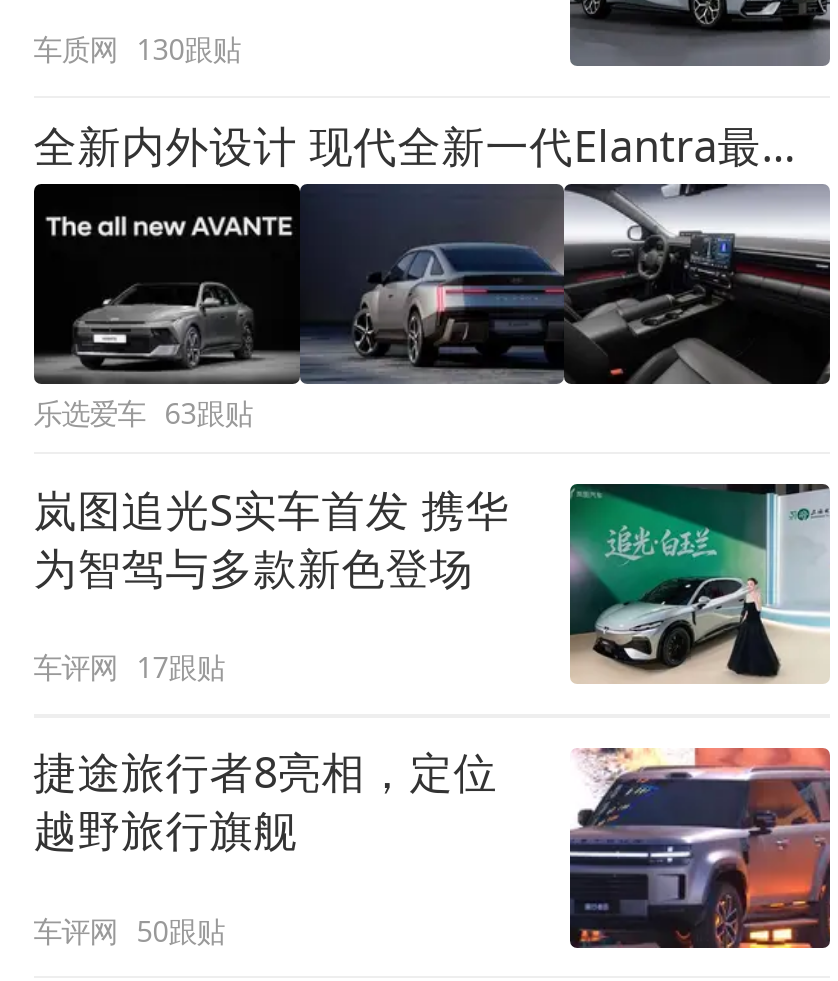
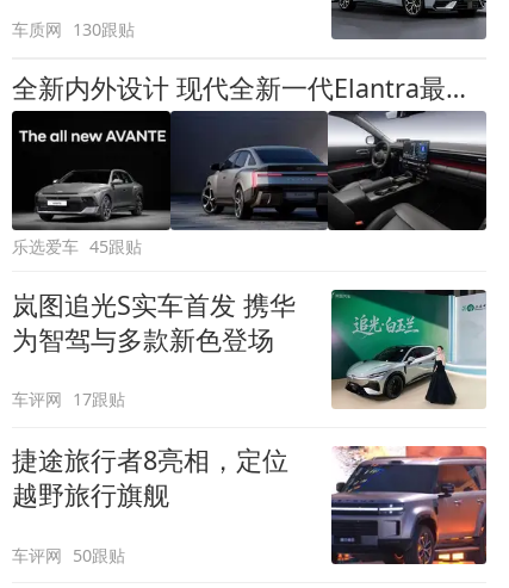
[33,393,253,431] 乐选爱车 63跟贴 -> [12,236,142,258] 乐选爱车 45跟贴

